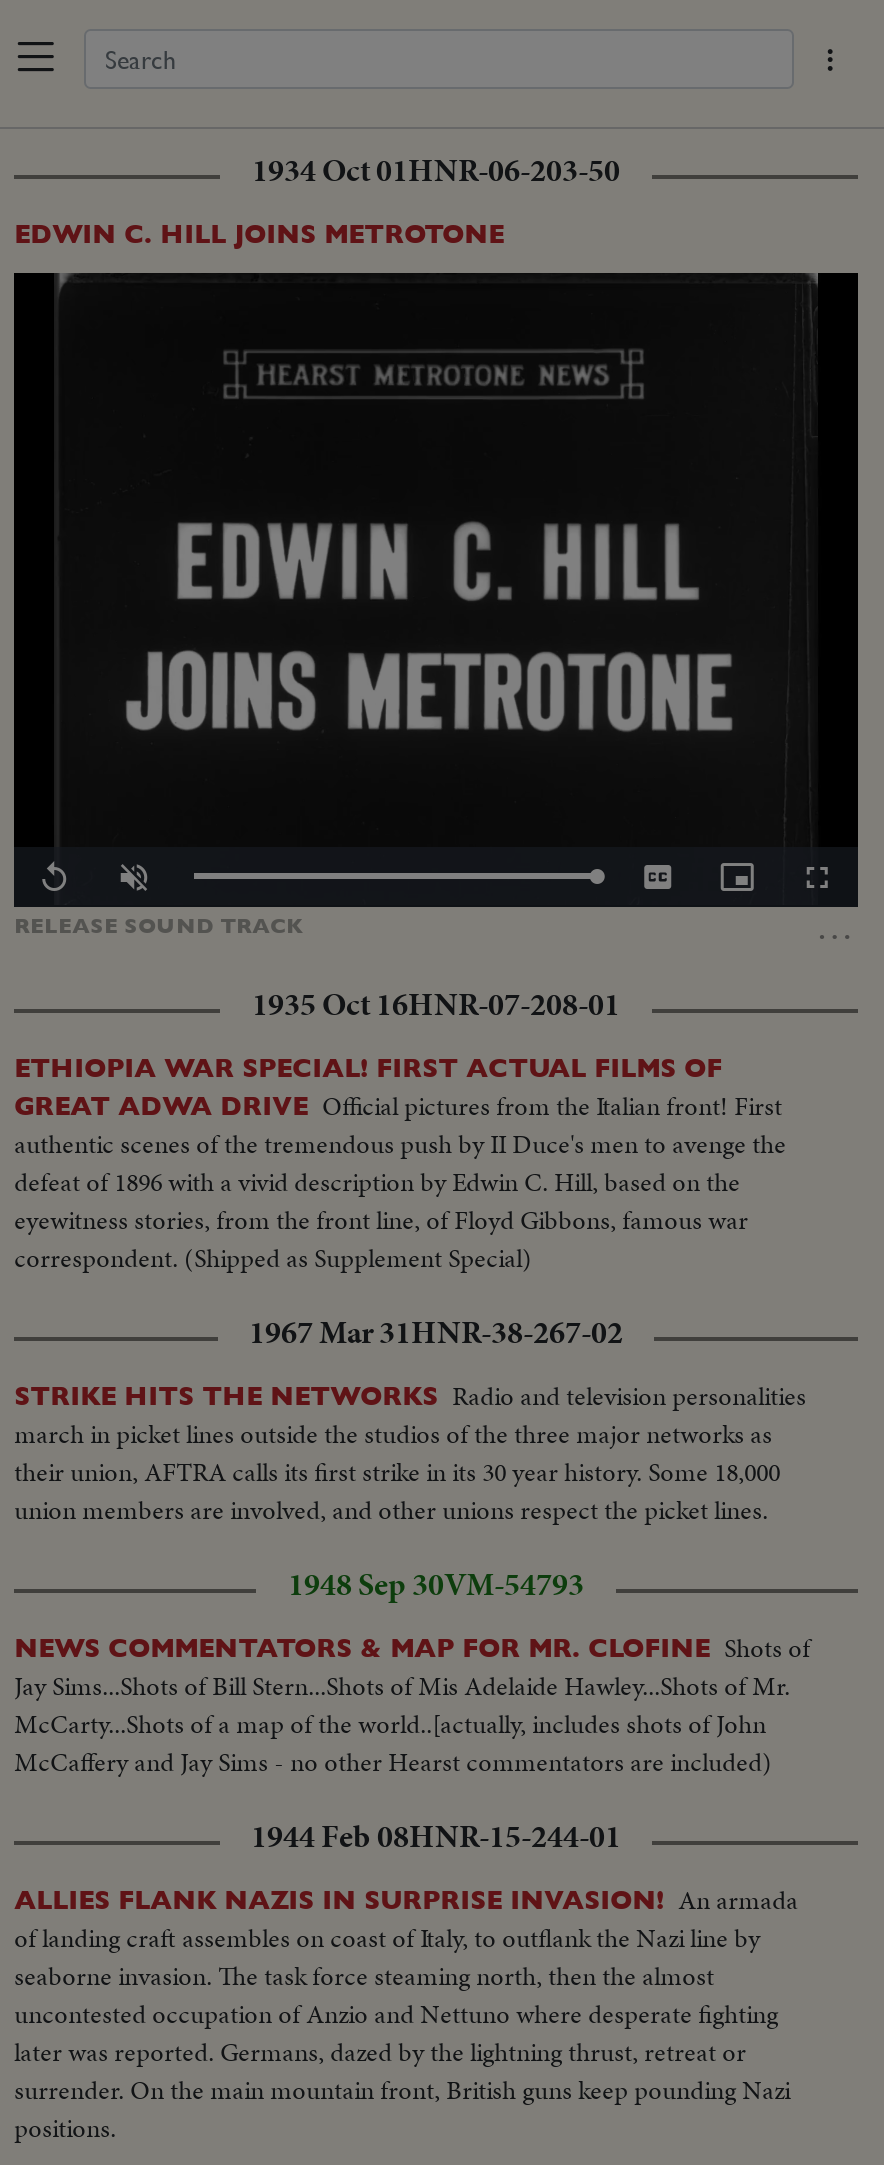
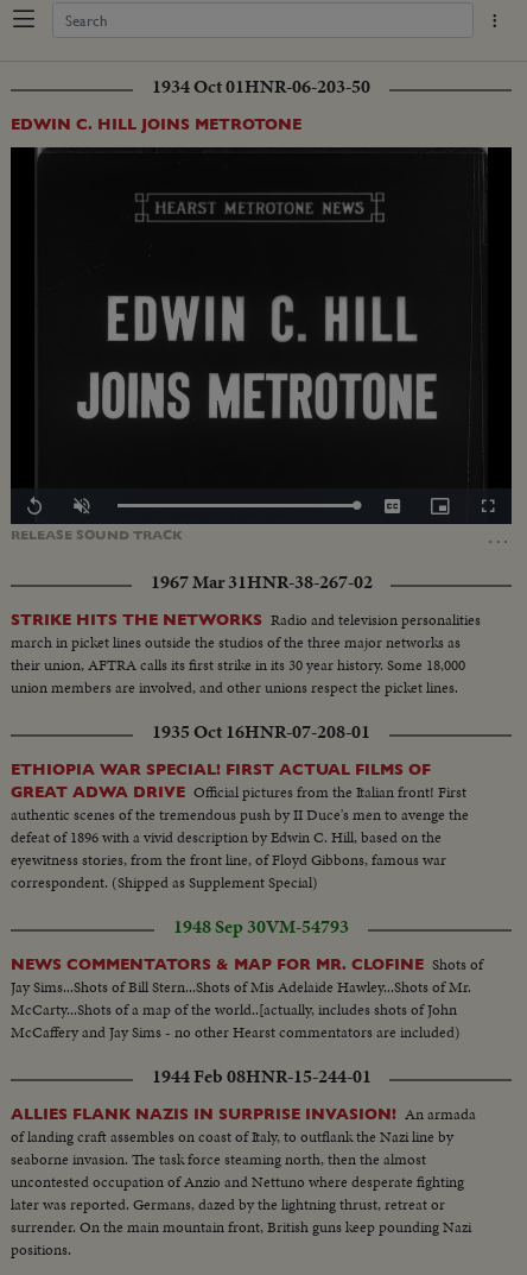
moved [14,983,786,1277] -> [11,719,469,894]: 1935 Oct 16HNR-07-208-01 | ETHIOPIA WAR SPECIAL! FIRST ACTUAL FILMS OF | GREAT ADWA DRIVE Official pictures from the Italian front! First | authentic scenes of the tremendous push by II Duce's men to avenge the | defeat of 1896 with a vivid description by Edwin C. Hill, based on the | eyewitness stories, from the front line, of Floyd Gibbons, famous war | correspondent. (Shipped as Supplement Special)
moved [14,1312,806,1529] -> [11,569,481,699]: 1967 Mar 31HNR-38-267-02 | STRIKE HITS THE NETWORKS Radio and television personalities | march in picket lines outside the studios of the three major networks as | their union, AFTRA calls its first strike in its 30 year history. Some 18,000 | union members are involved, and other unions respect the picket lines.

